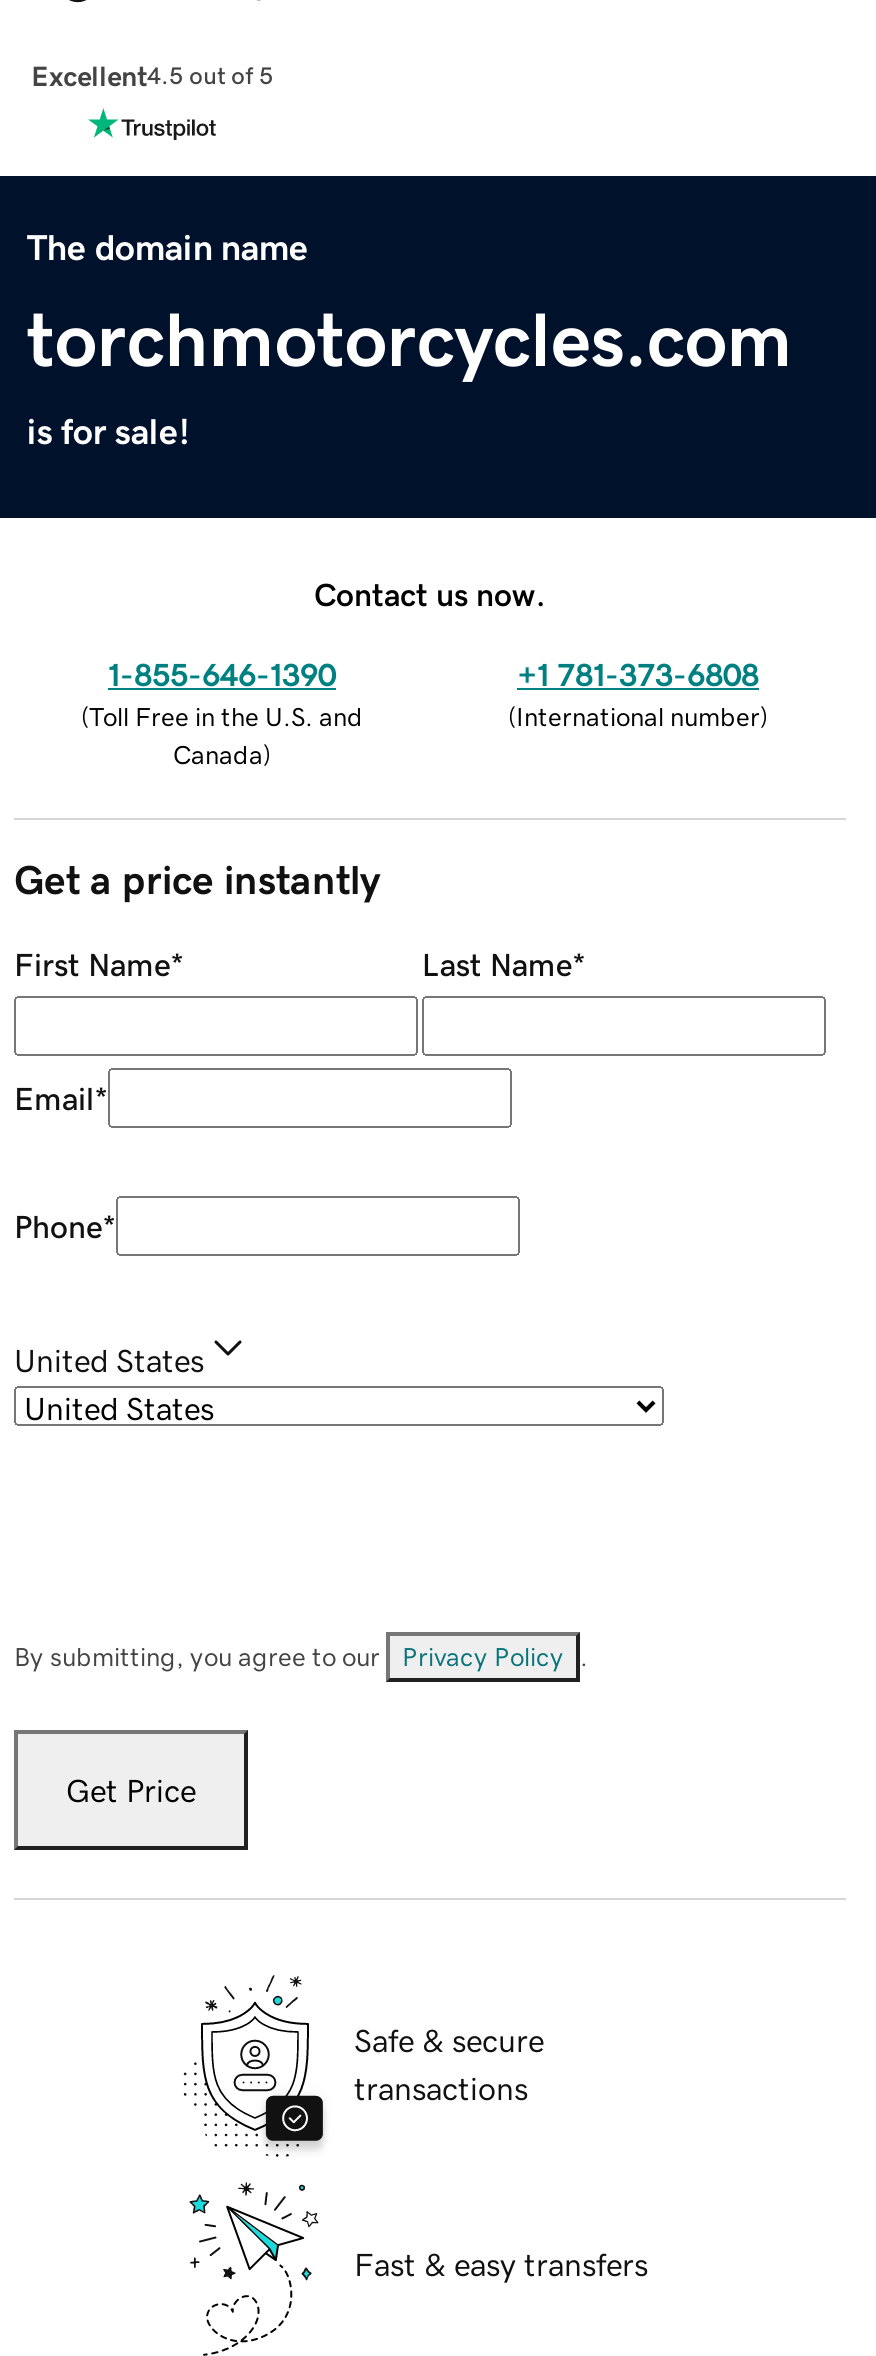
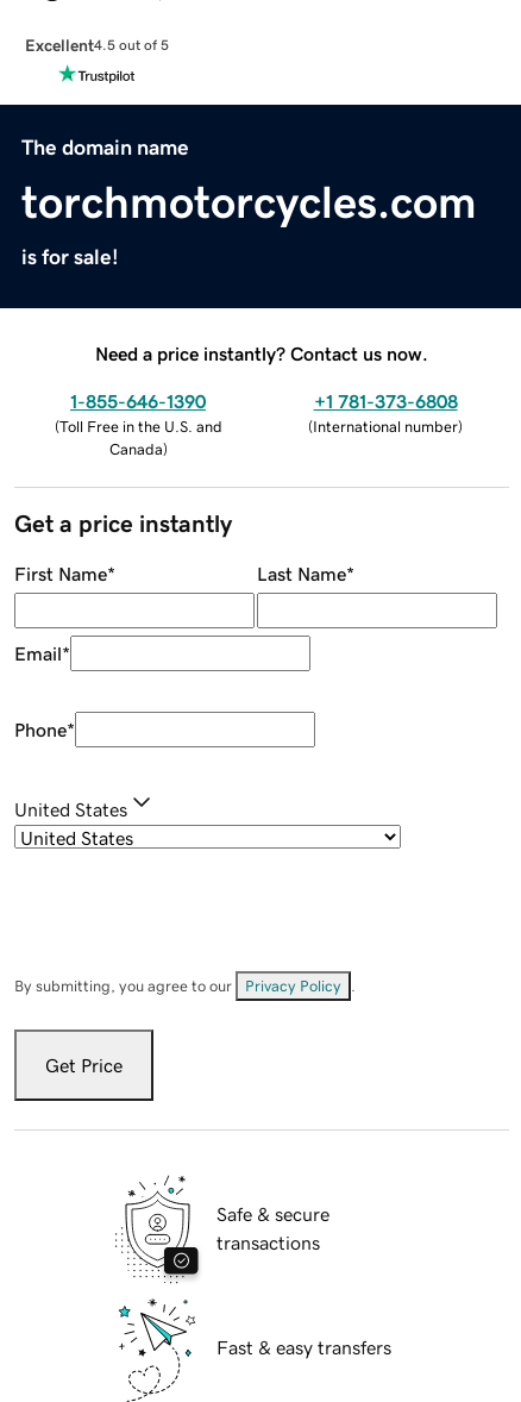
[314,577,546,609] Contact us now. -> [95,343,428,363] Need a price instantly? Contact us now.

